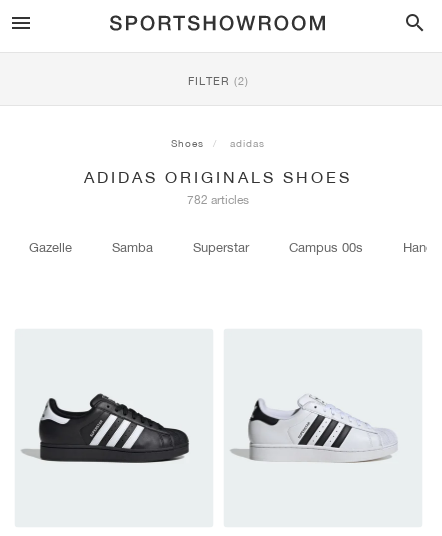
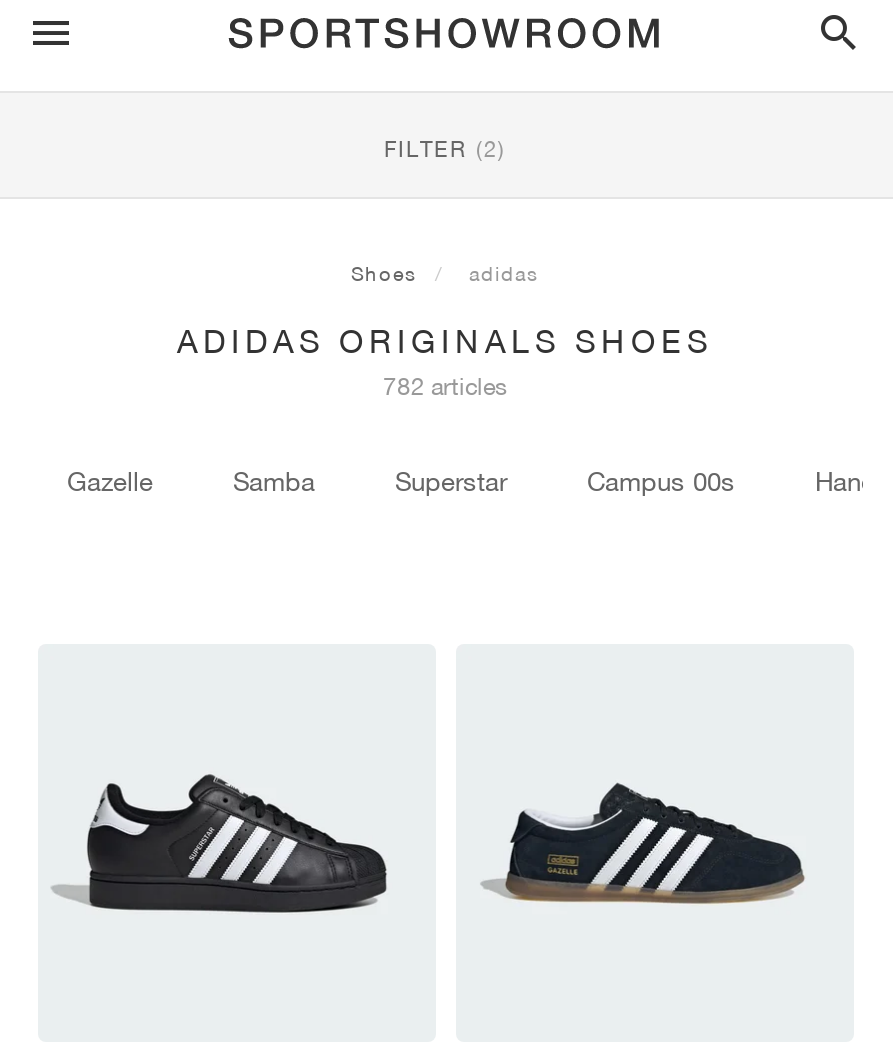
[241,395,397,463] [image] -> [487,783,805,911] [image]

